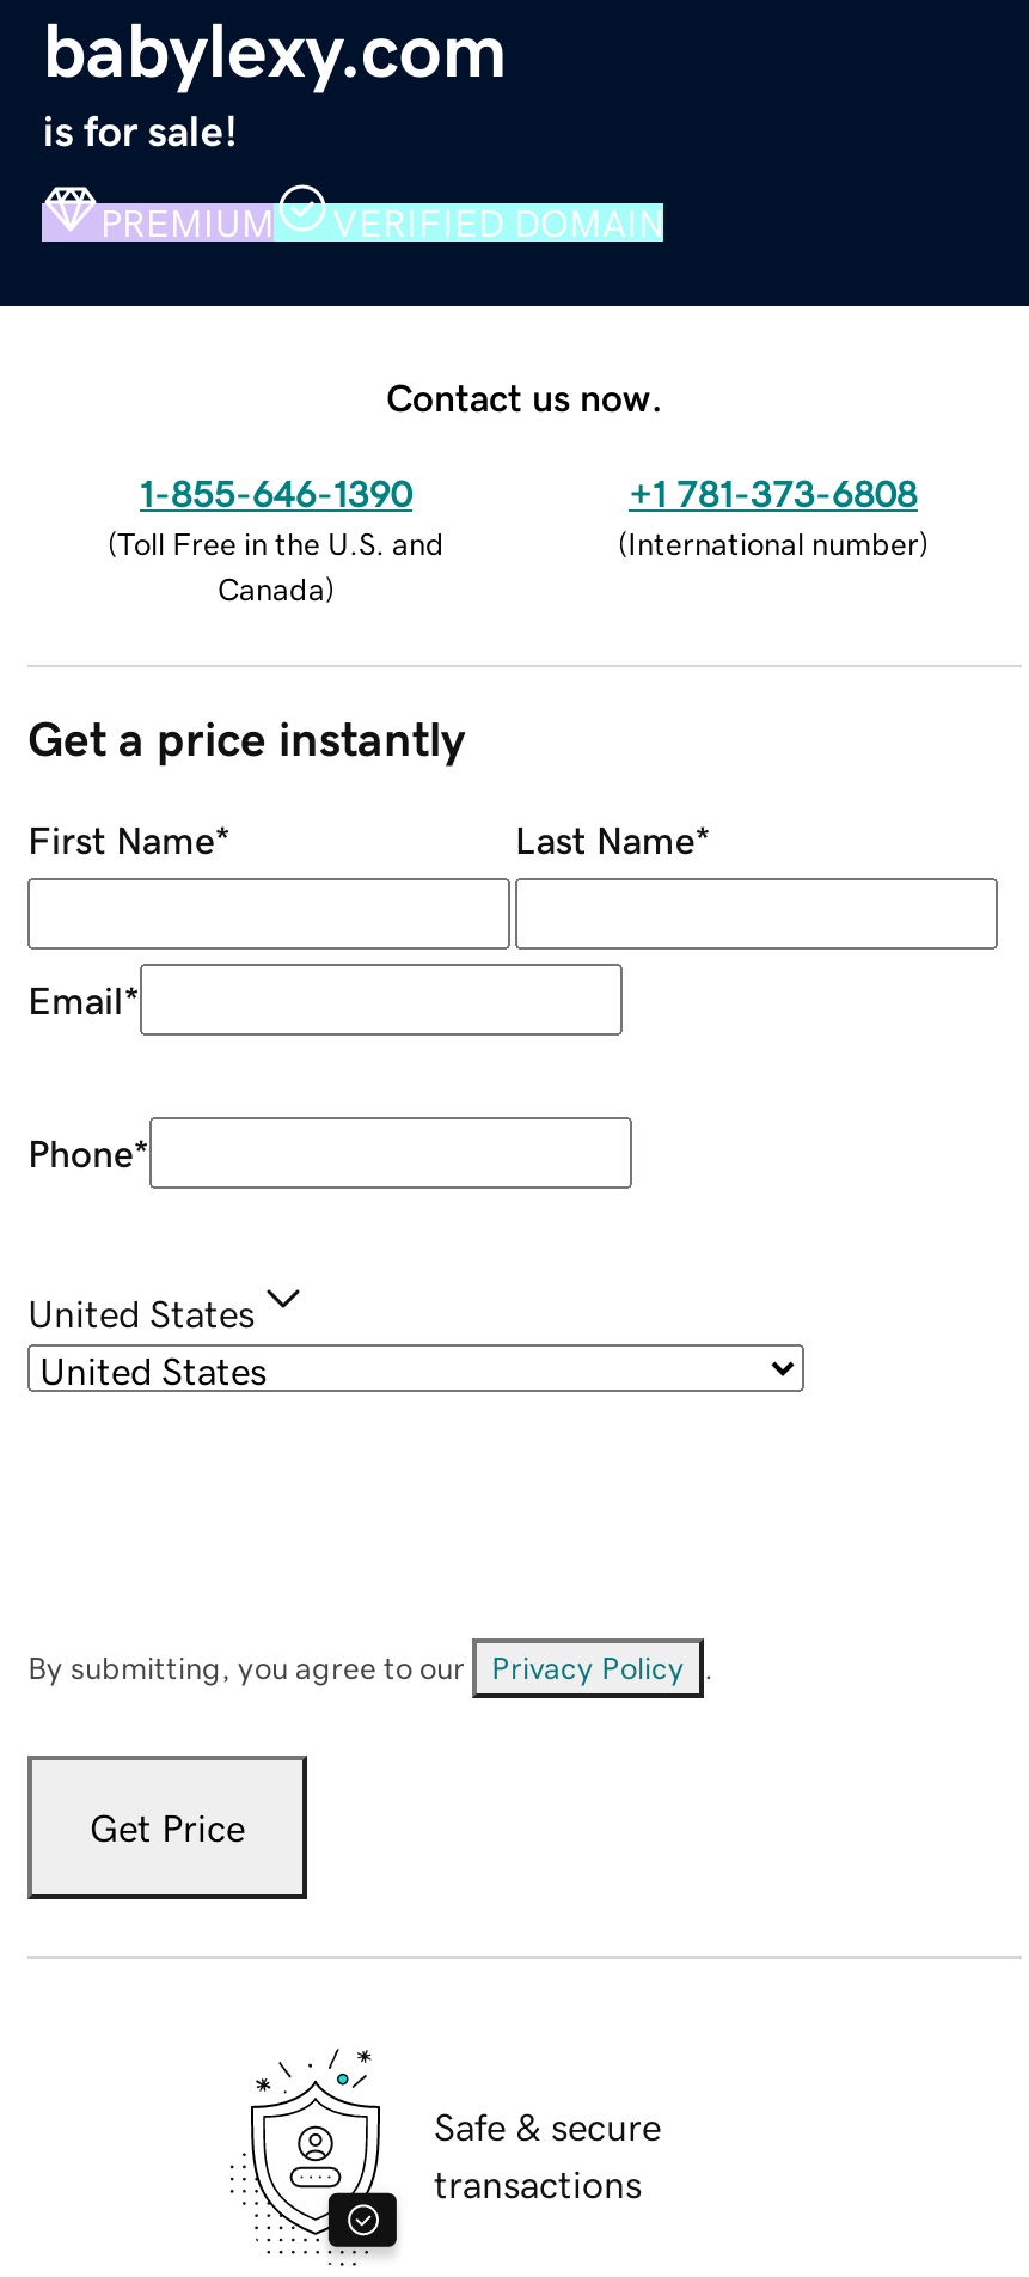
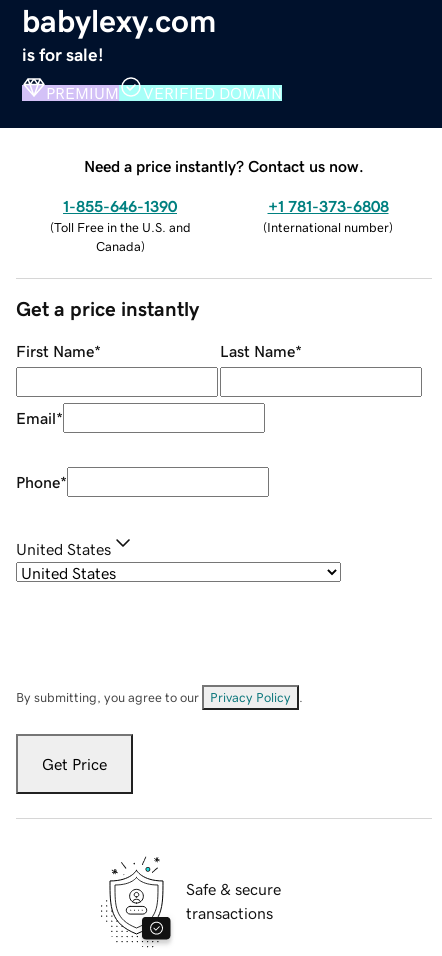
[386,377,663,415] Contact us now. -> [84,158,364,174] Need a price instantly? Contact us now.

